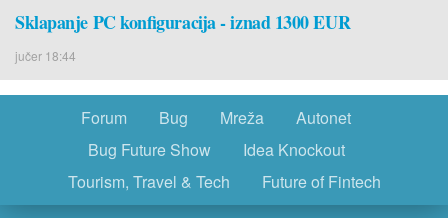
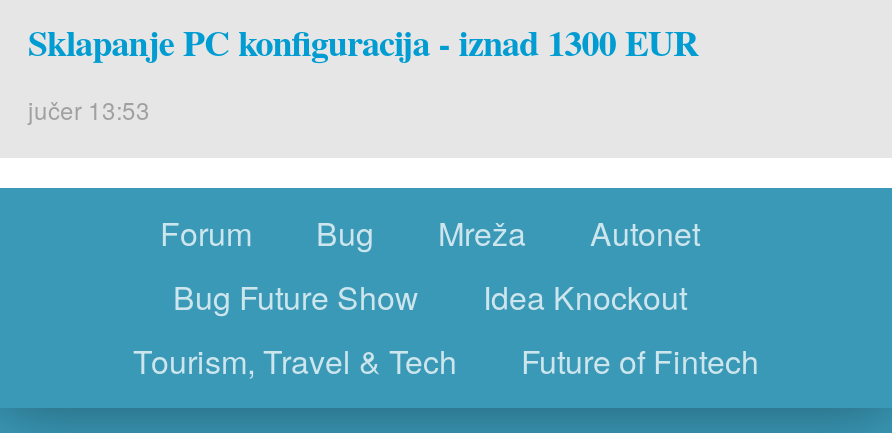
[15,47,76,64] jučer 18:44 -> [28,92,150,126] jučer 13:53

